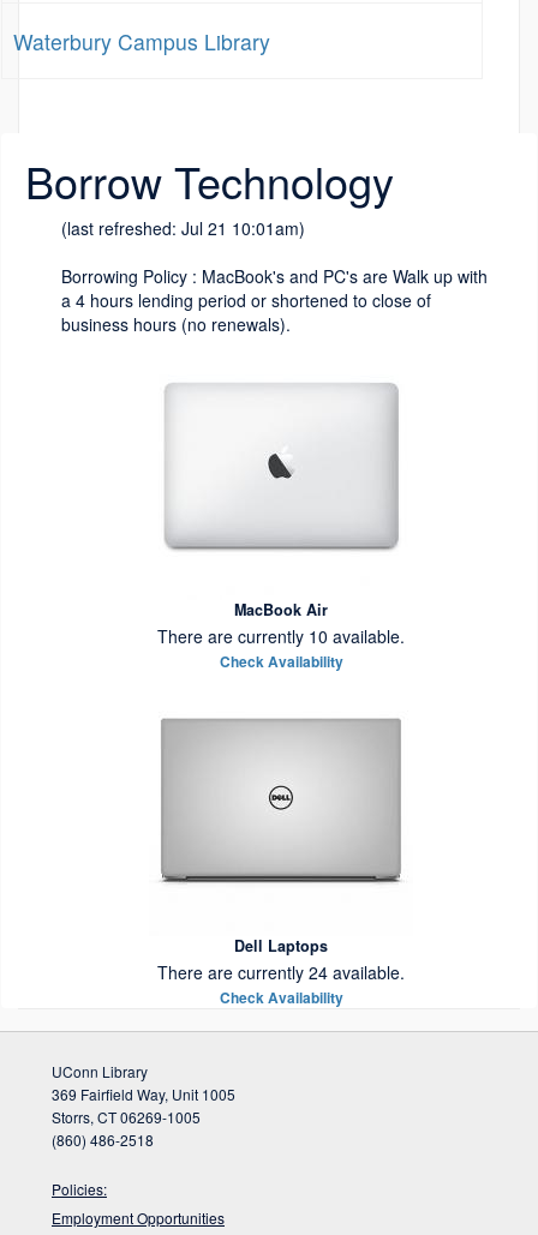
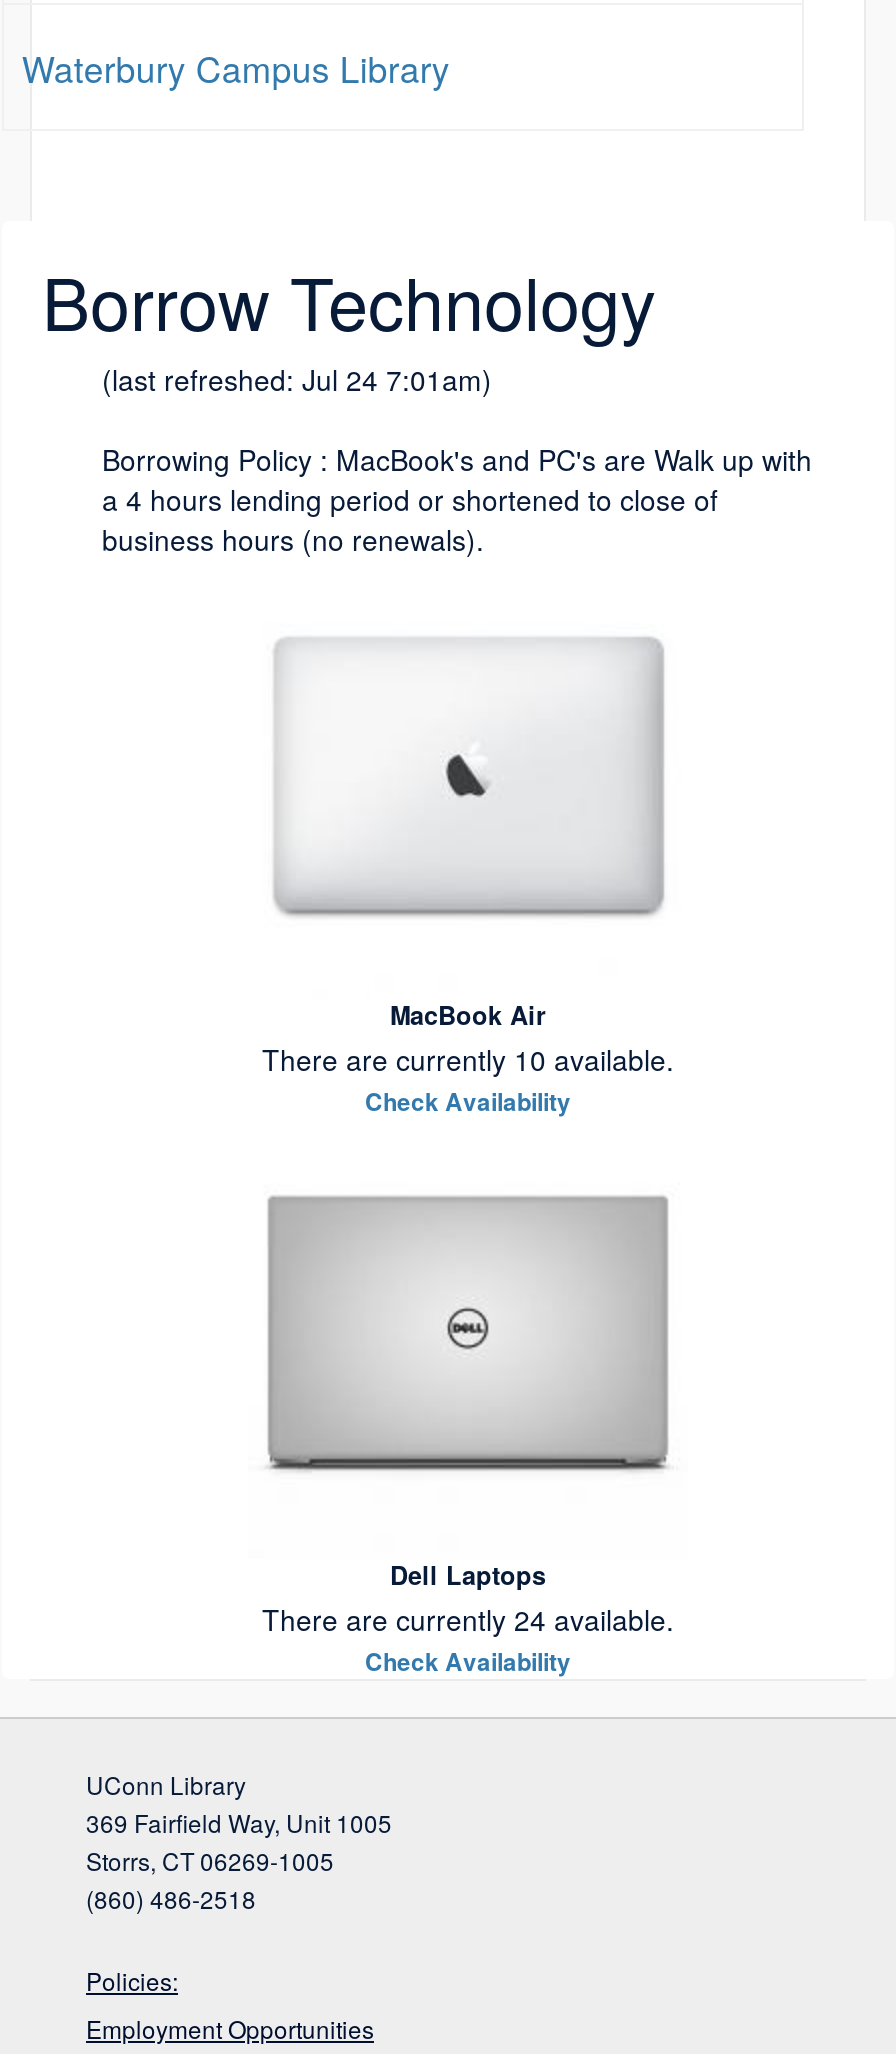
[61,216,305,240] (last refreshed: Jul 21 10:01am) -> [102,358,492,398] (last refreshed: Jul 24 7:01am)

